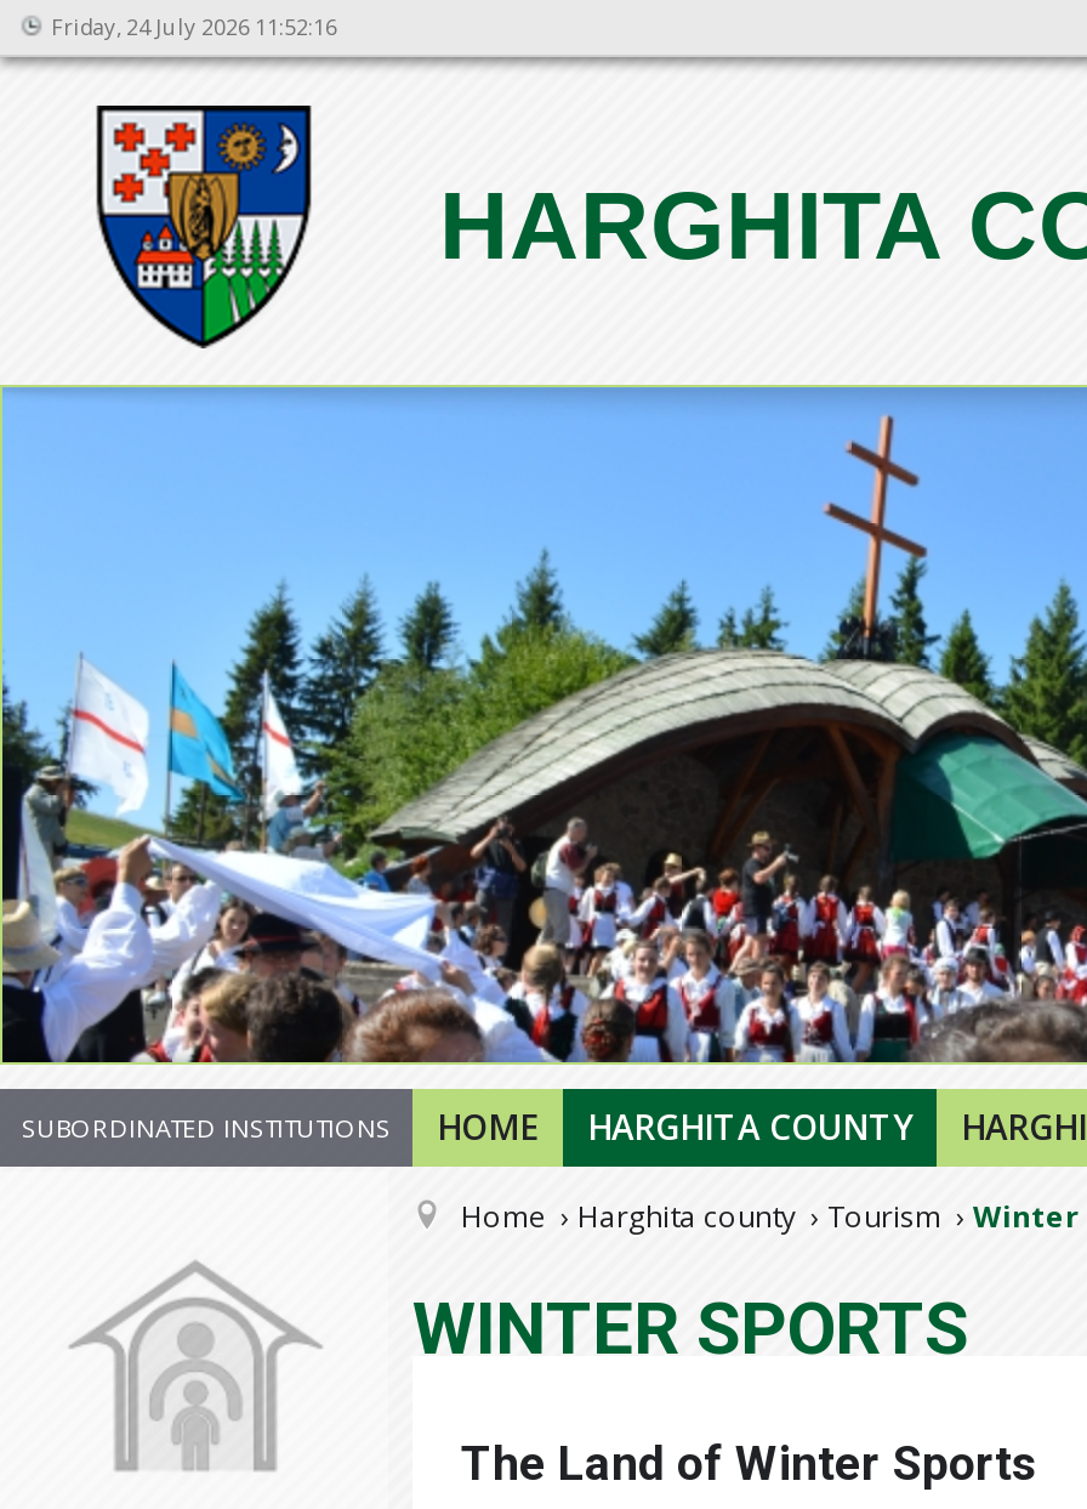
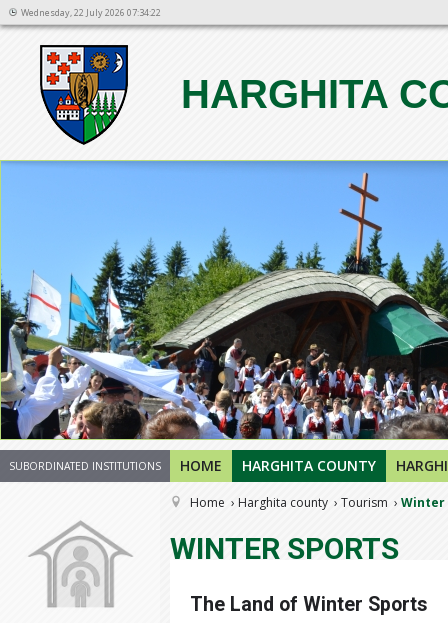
[51,11,337,42] Friday, 24 July 2026 11:52:16 -> [21,6,161,19] Wednesday, 22 July 2026 07:34:22

